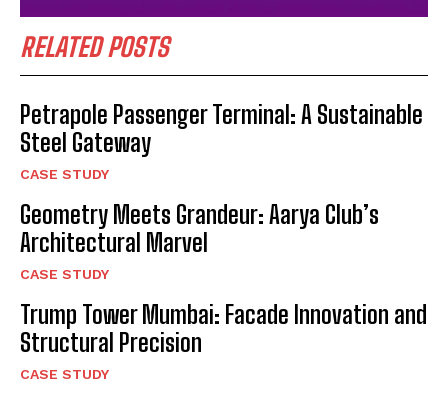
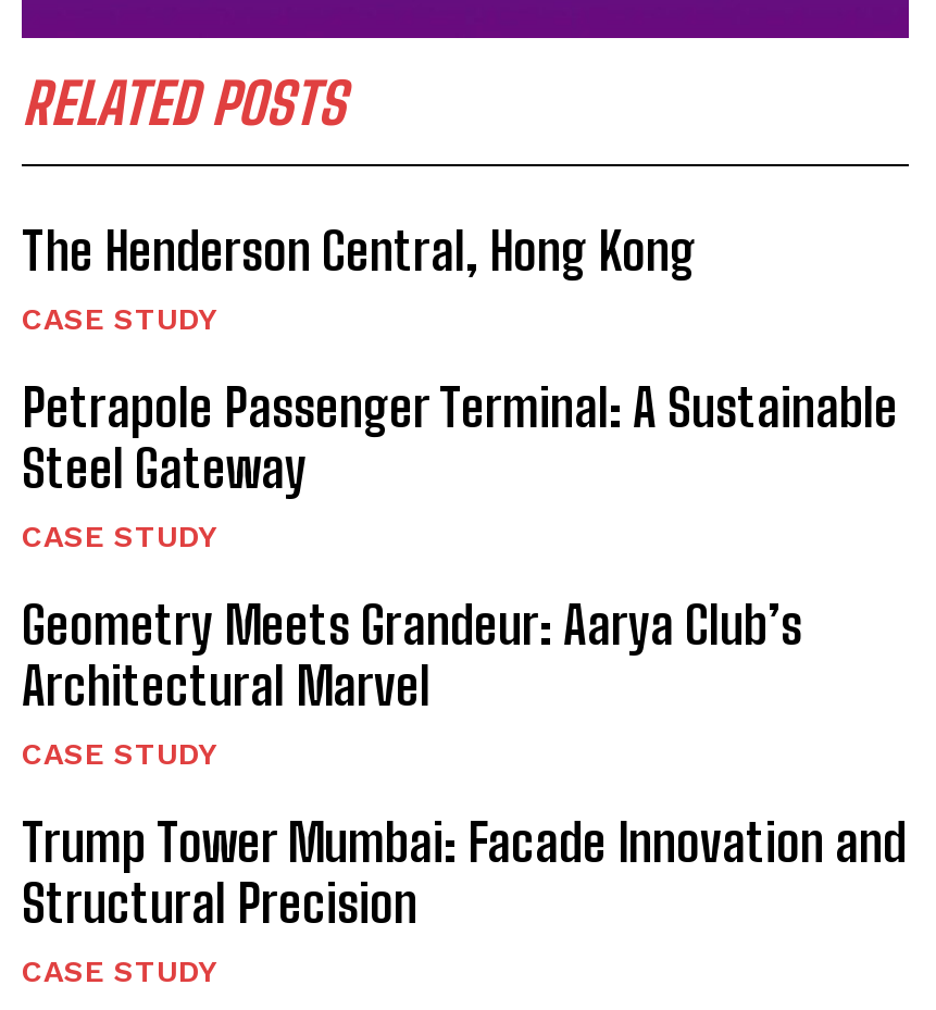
none -> [22,218,696,335] The Henderson Central, Hong Kong | CASE STUDY

